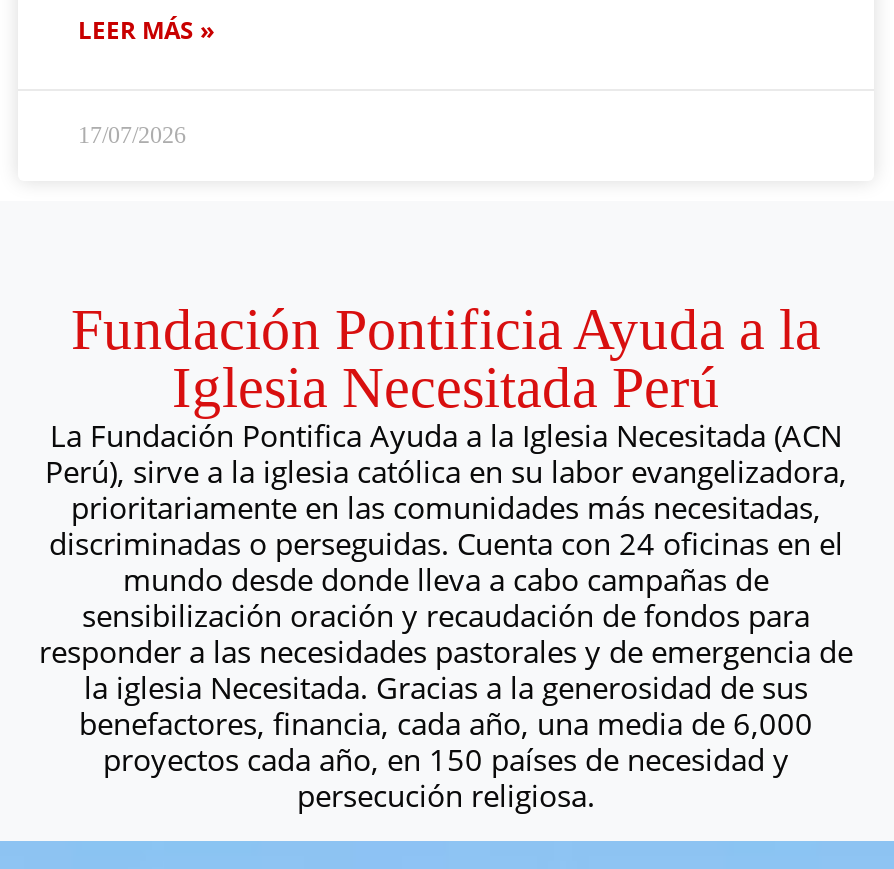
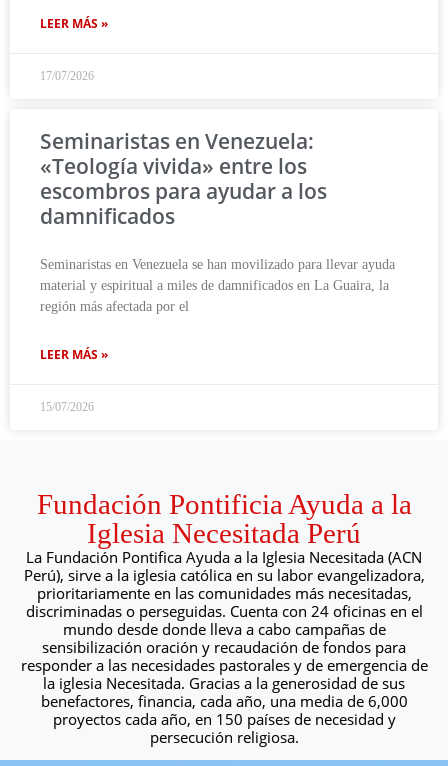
none -> [40,127,395,414] Seminaristas en Venezuela: | «Teología vivida» entre los | escombros para ayudar a los | damnificados | Seminaristas en Venezuela se han movilizado para llevar ayuda | material y espiritual a miles de damnificados en La Guaira, la | región más afectada por el | LEER MÁS » | 15/07/2026

